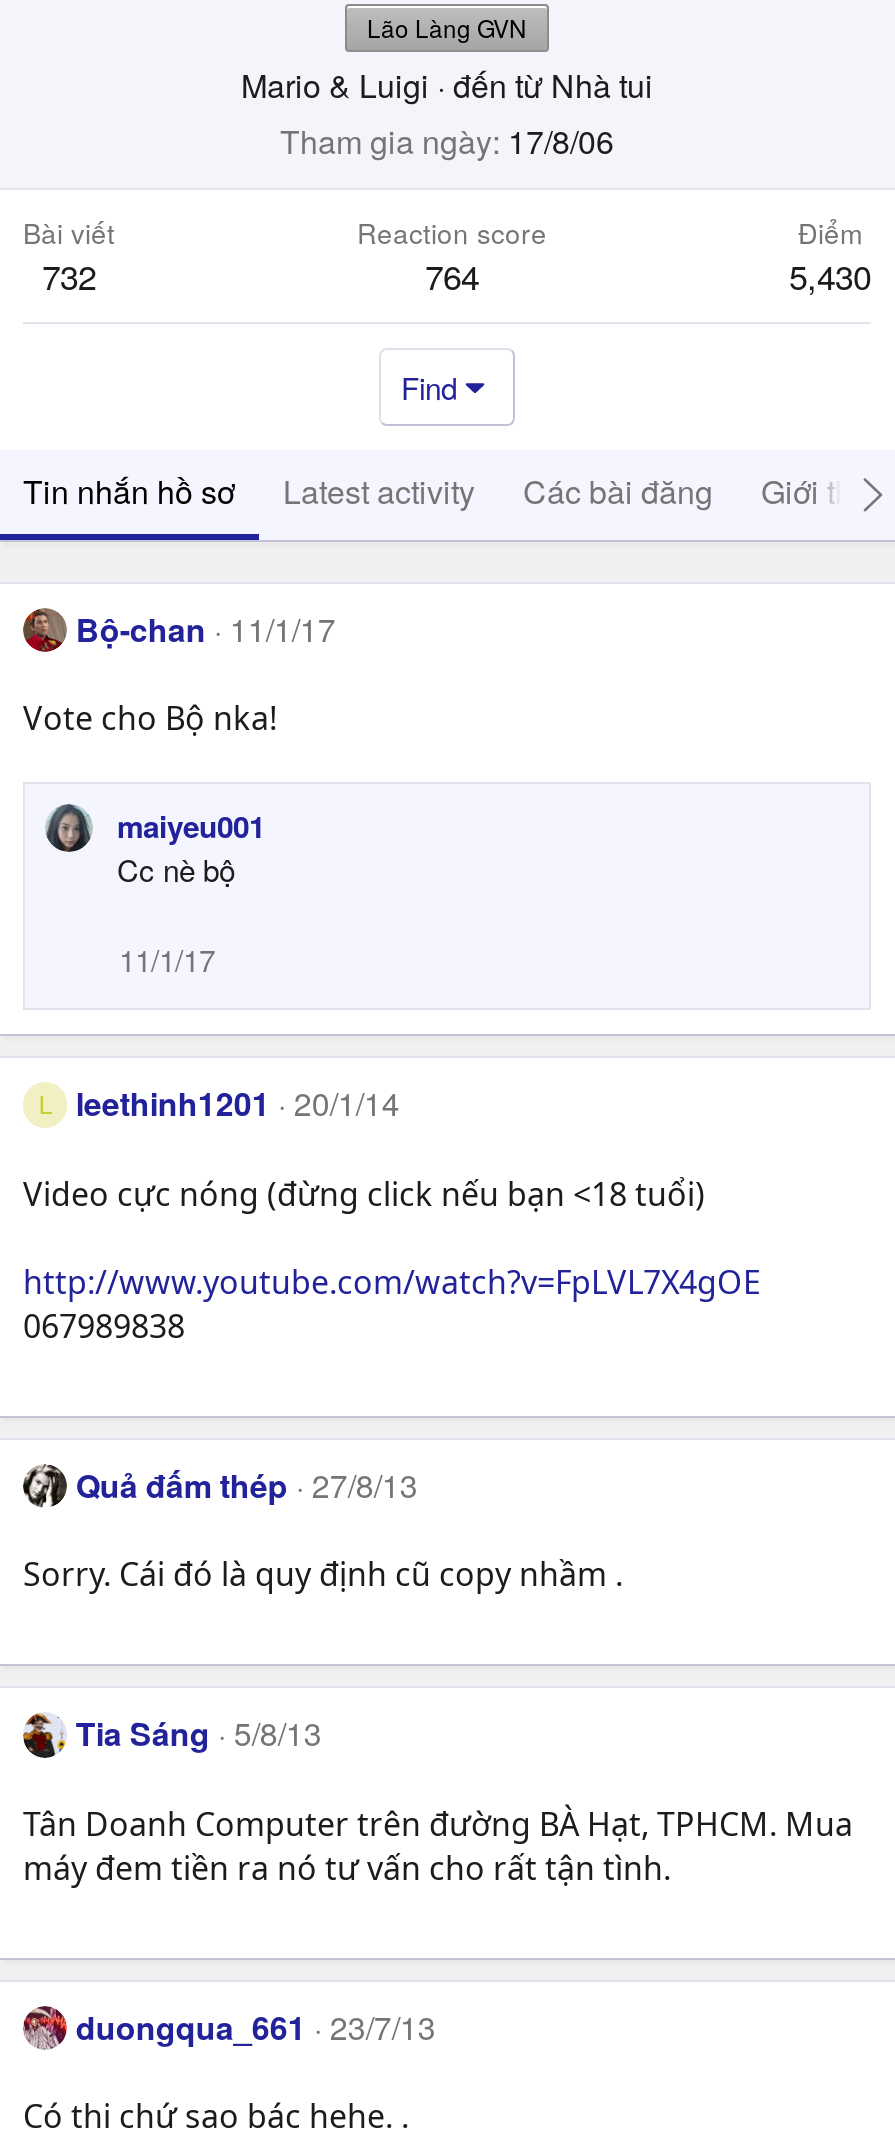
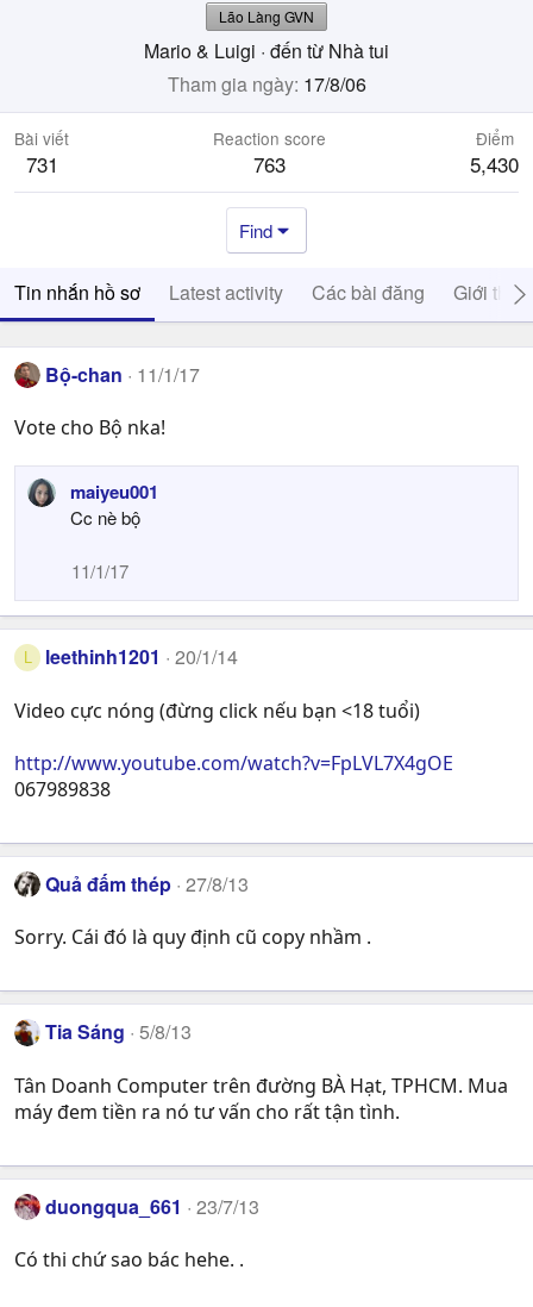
[42,250,96,300] 732 -> [26,149,58,179] 731
[425,250,479,300] 764 -> [253,149,286,179] 763

